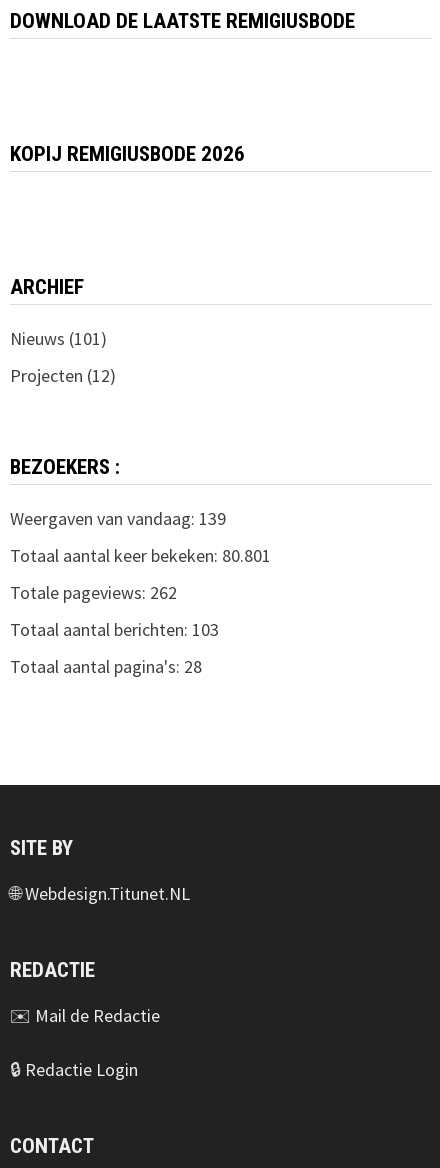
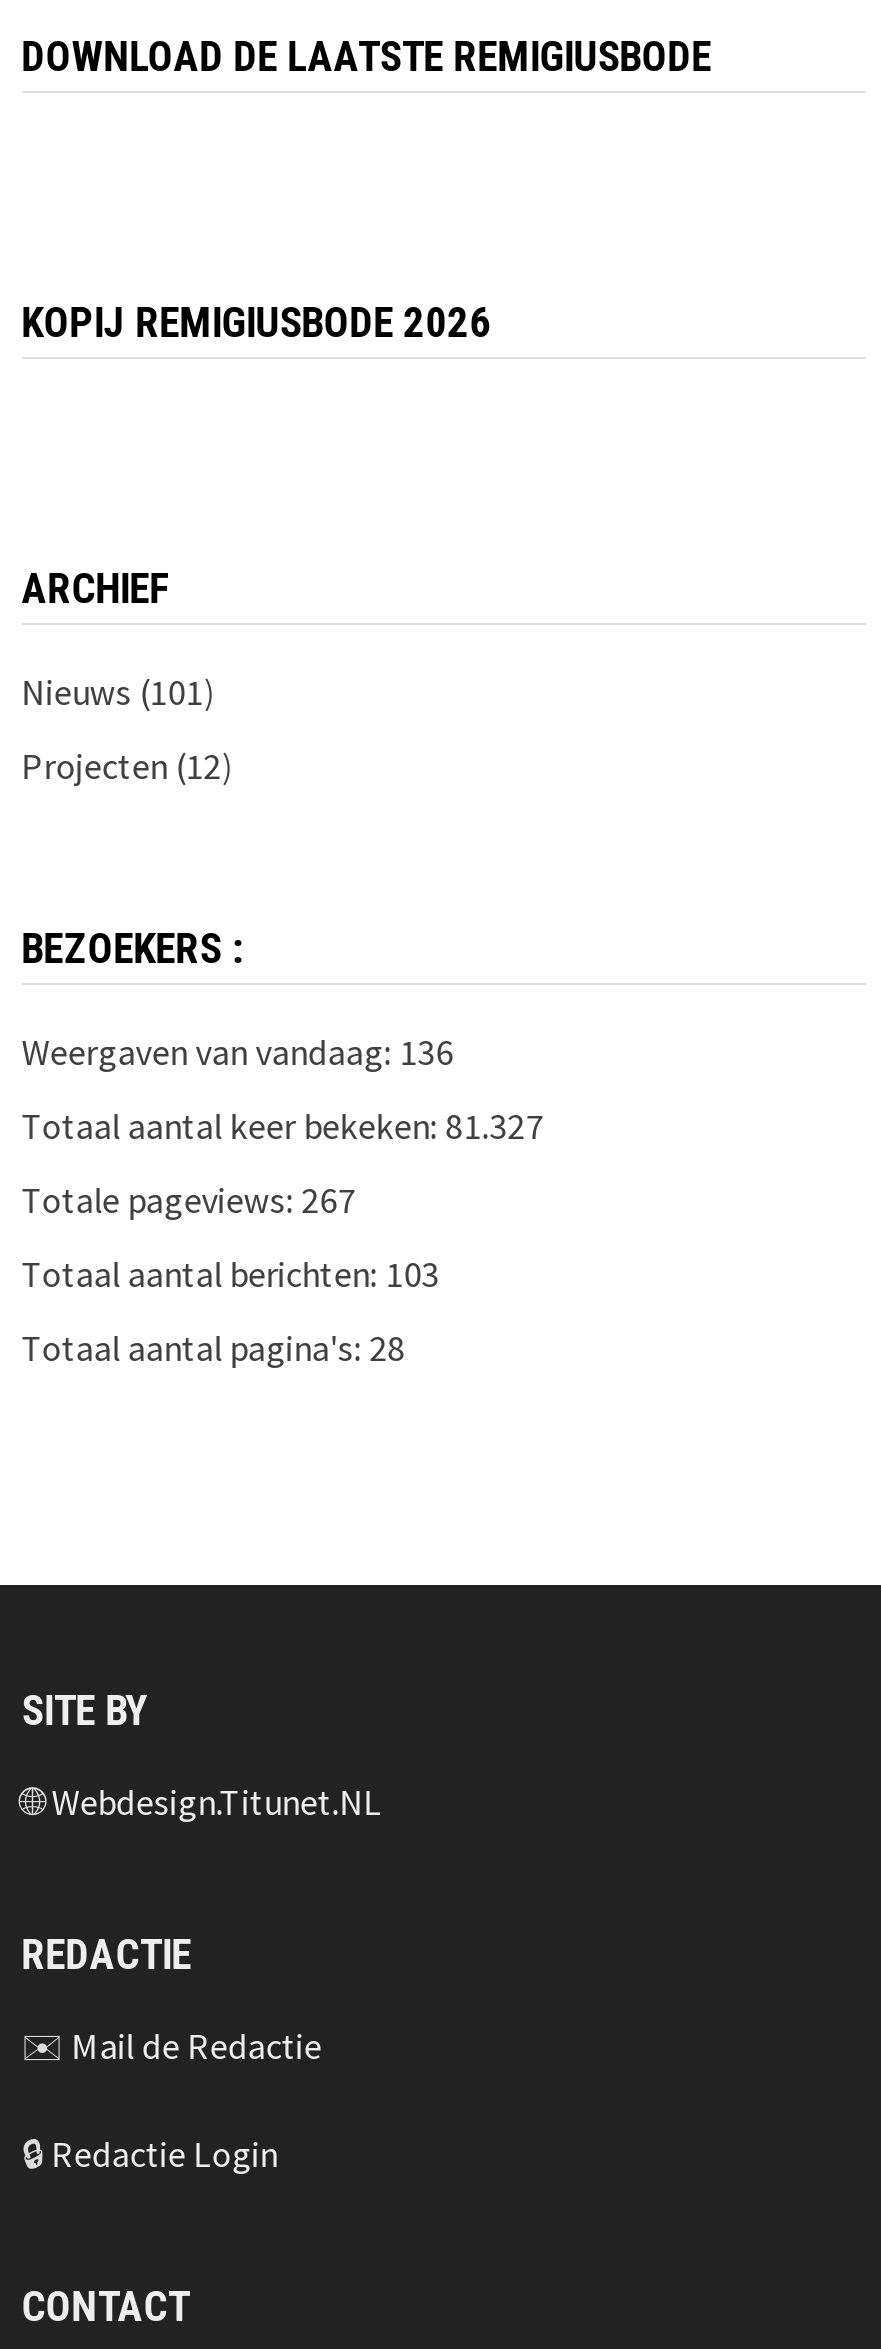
[10,507,226,530] Weergaven van vandaag: 139 -> [22,1029,454,1075] Weergaven van vandaag: 136
[10,544,271,567] Totaal aantal keer bekeken: 80.801 -> [22,1103,544,1149] Totaal aantal keer bekeken: 81.327
[10,581,177,604] Totale pageviews: 262 -> [22,1177,356,1223] Totale pageviews: 267

